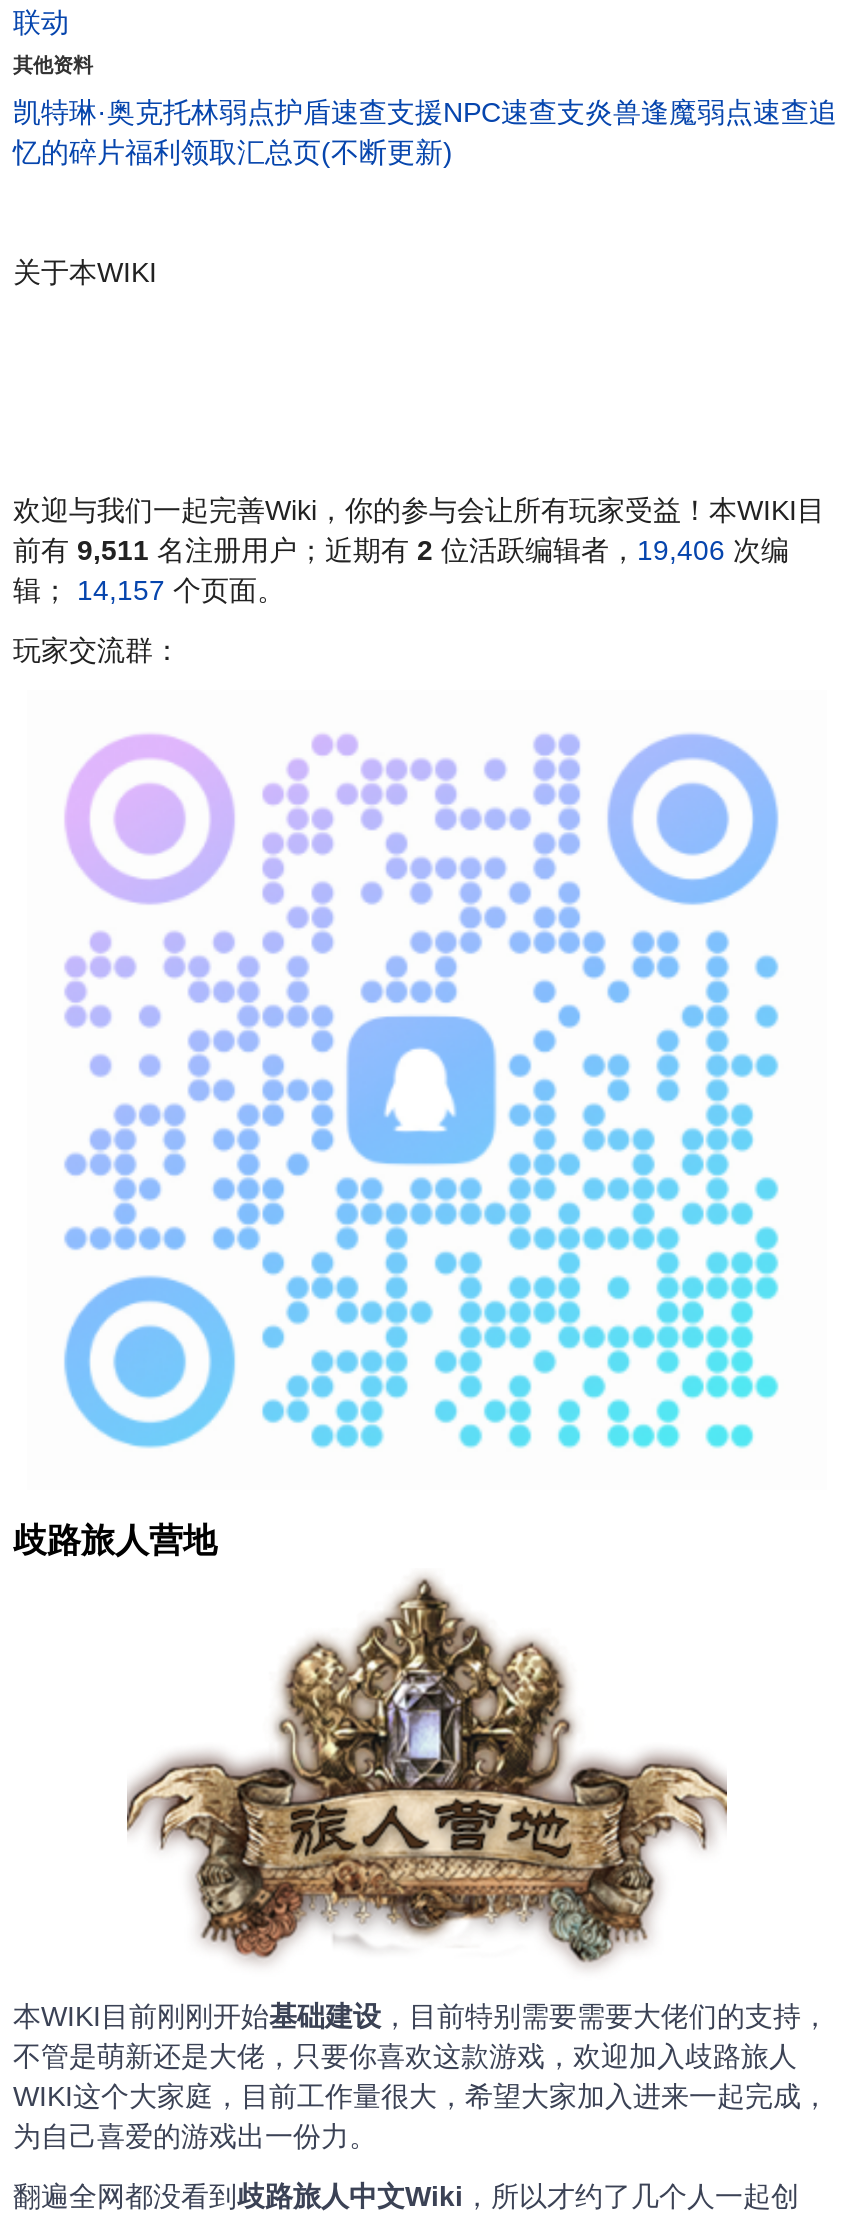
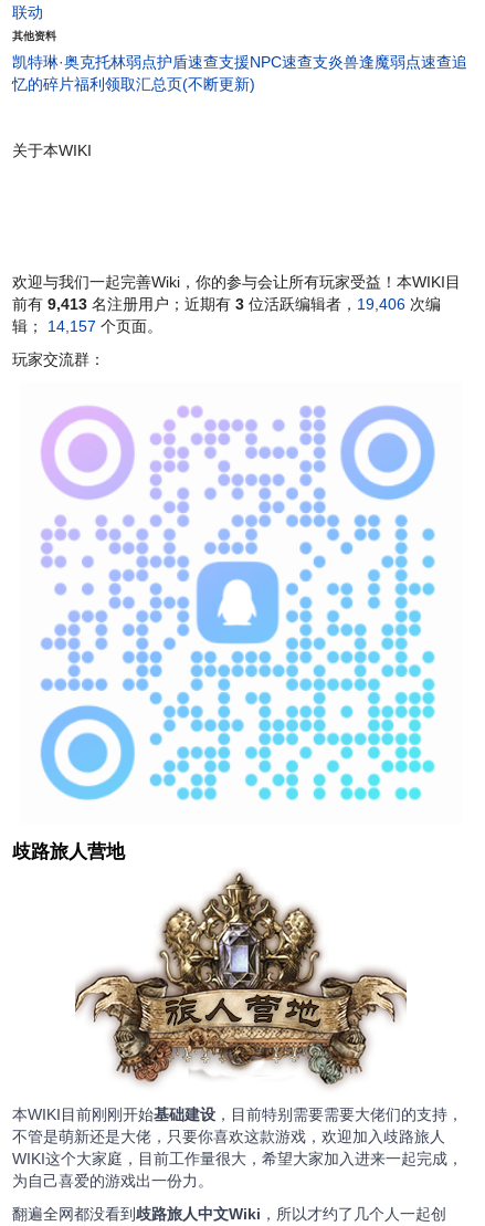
[13,533,789,565] 前有9,511名注册用户；近期有2位活跃编辑者，19,406次编 -> [12,295,441,312] 前有9,413名注册用户；近期有3位活跃编辑者，19,406次编

